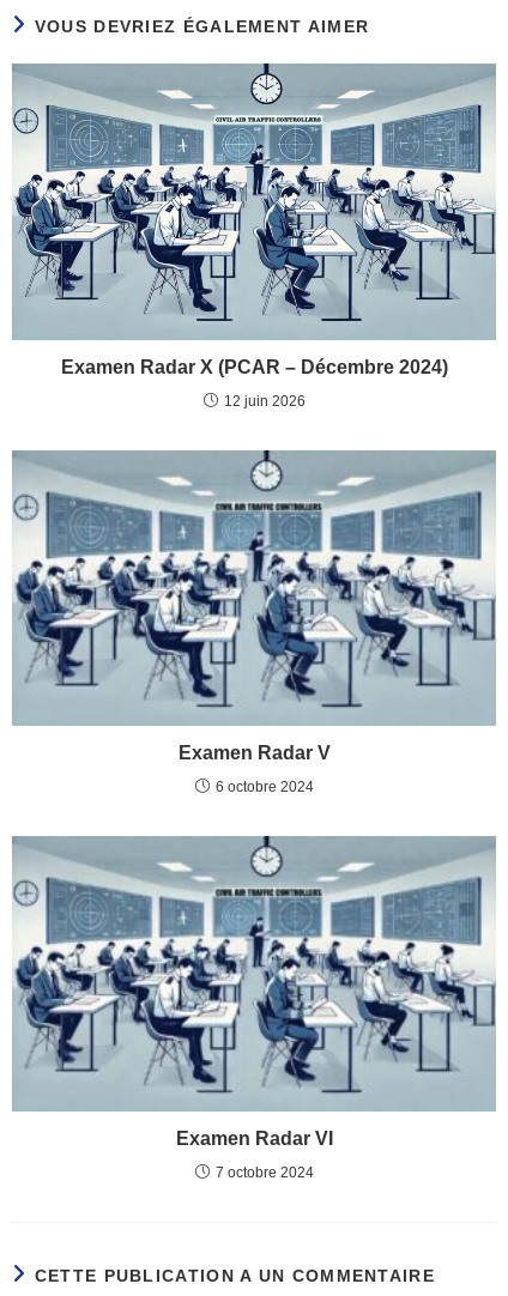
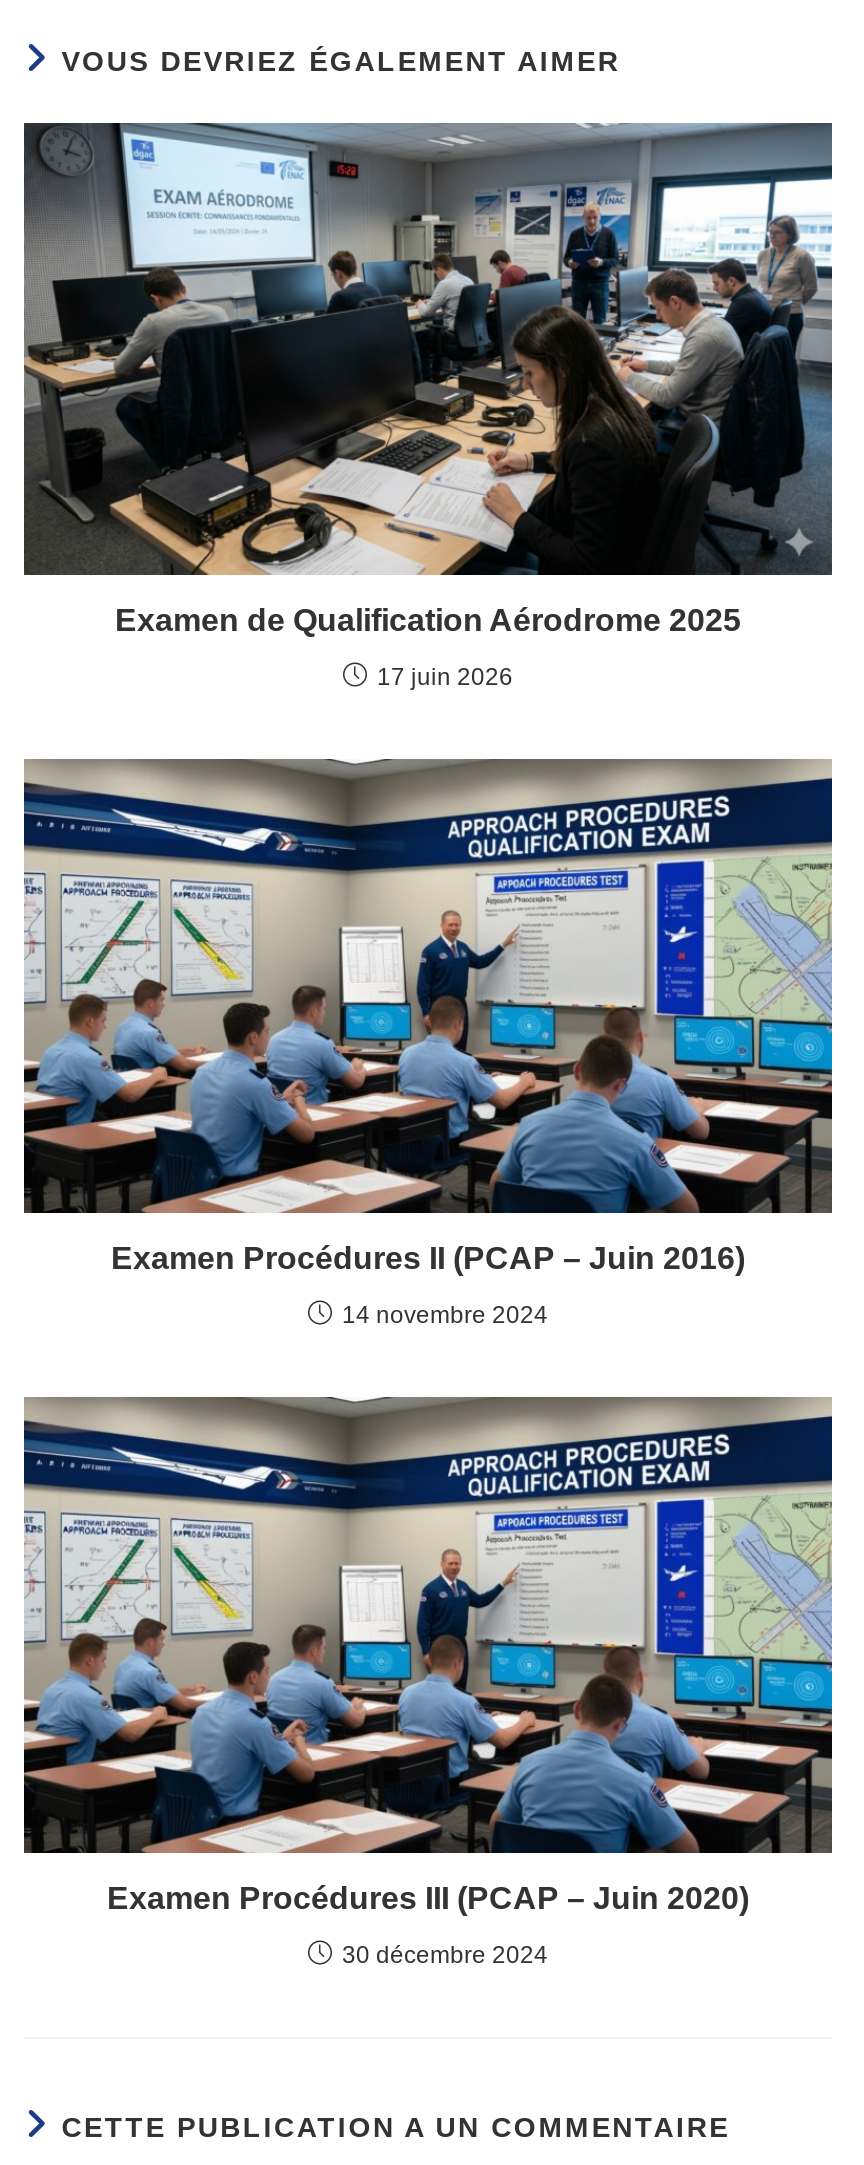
[12,63,496,377] [image] | Examen Radar X (PCAR – Décembre 2024) -> [24,123,834,636] [image] | Examen de Qualification Aérodrome 2025
[223,393,305,410] 12 juin 2026 -> [377,662,513,690] 17 juin 2026
[12,449,496,763] [image] | Examen Radar V -> [22,757,834,1276] [image] | Examen Procédures II (PCAP – Juin 2016)
[215,778,313,795] 6 octobre 2024 -> [342,1302,548,1330] 14 novembre 2024
[12,836,496,1148] [image] | Examen Radar VI -> [22,1397,834,1916] [image] | Examen Procédures III (PCAP – Juin 2020)
[215,1164,313,1180] 7 octobre 2024 -> [342,1942,548,1970] 30 décembre 2024

